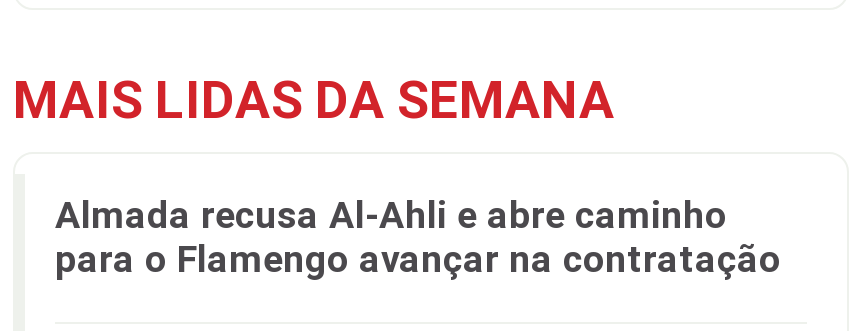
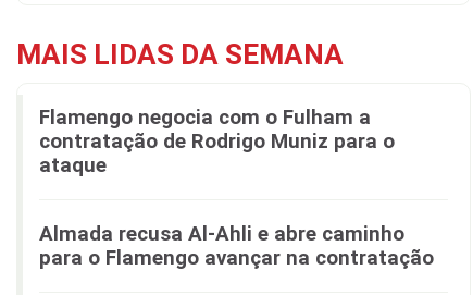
none -> [39,106,395,178] Flamengo negocia com o Fulham a | contratação de Rodrigo Muniz para o | ataque

